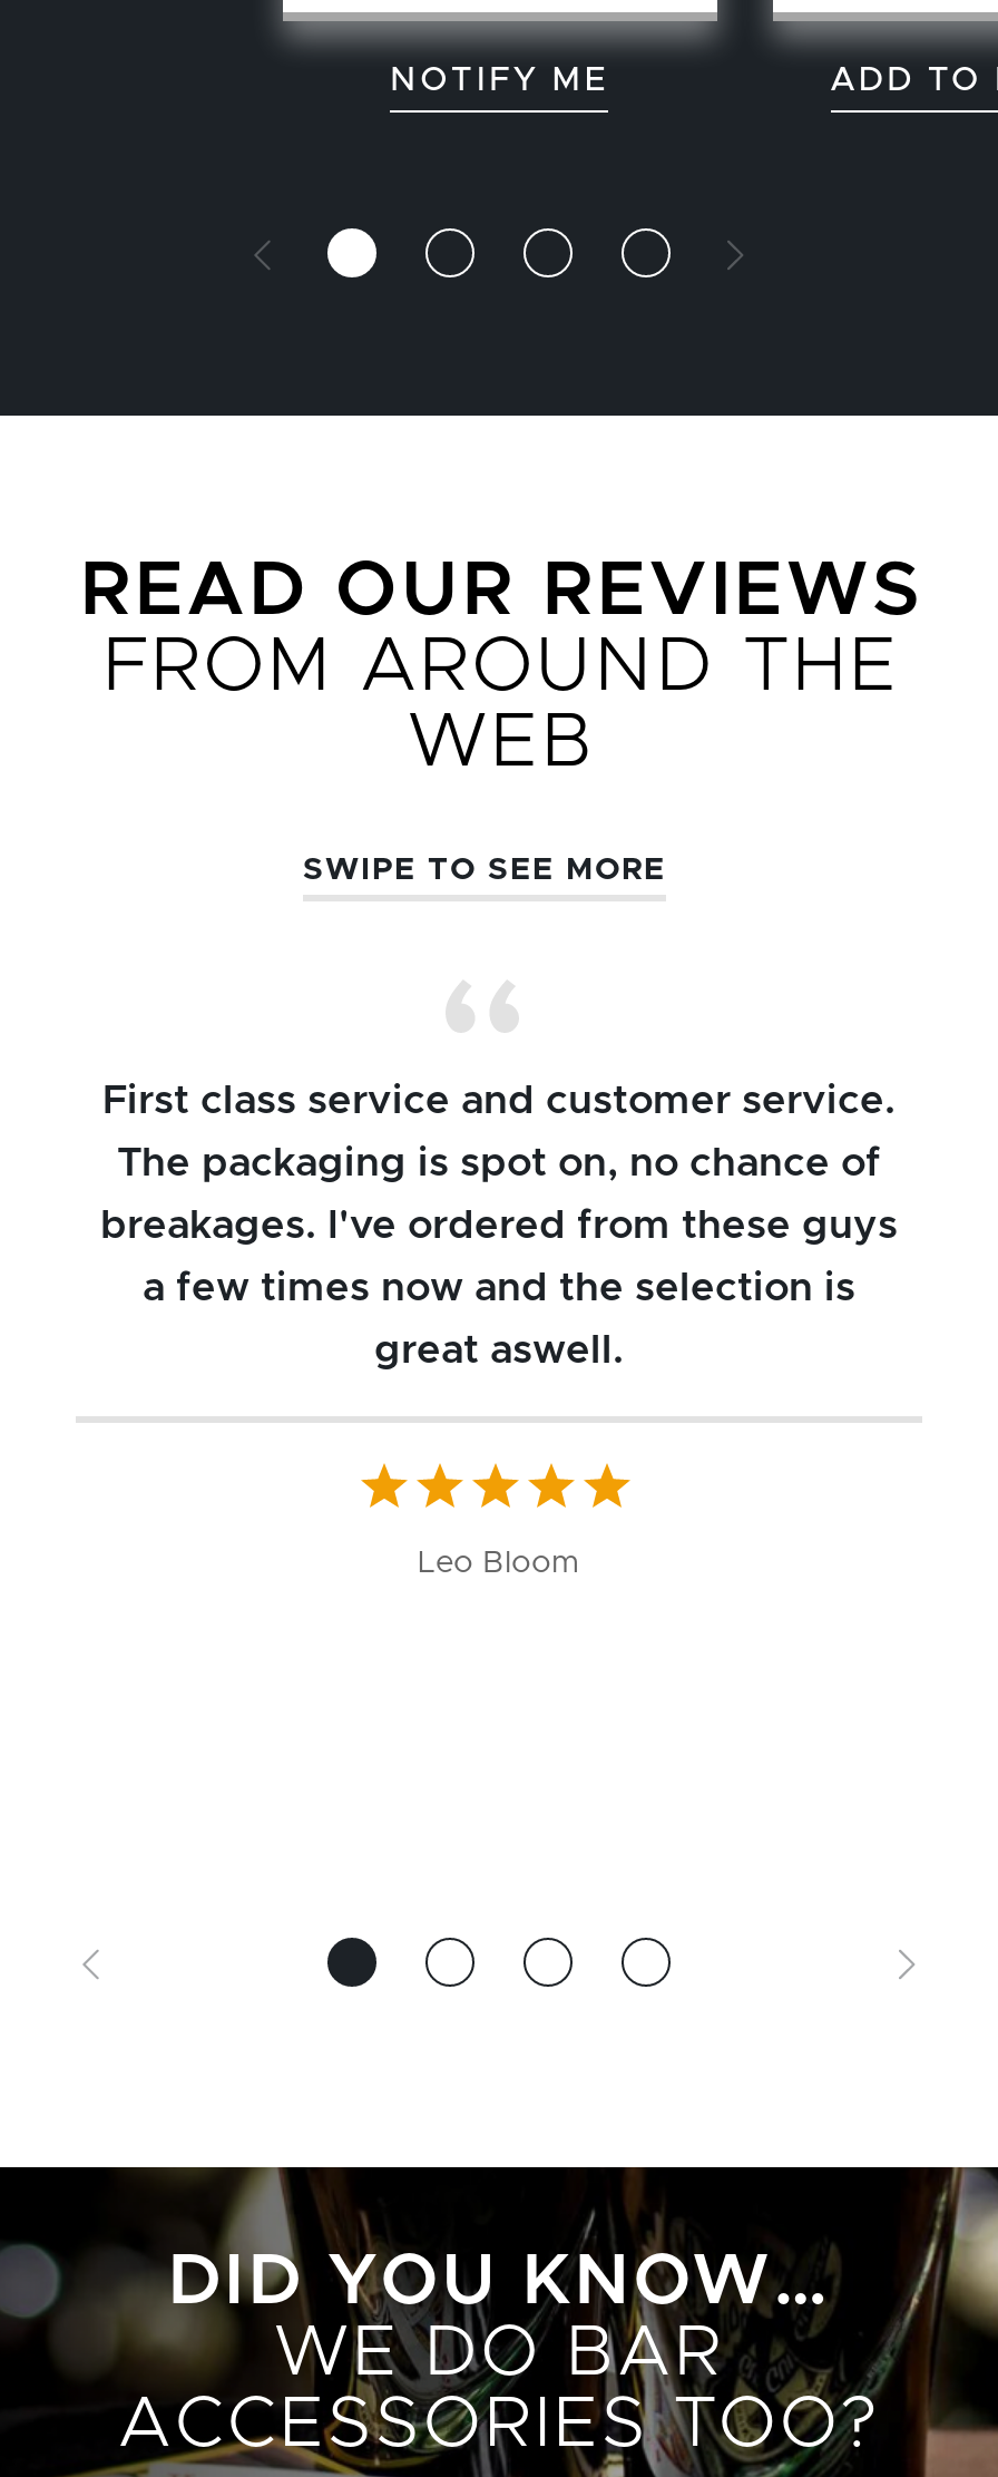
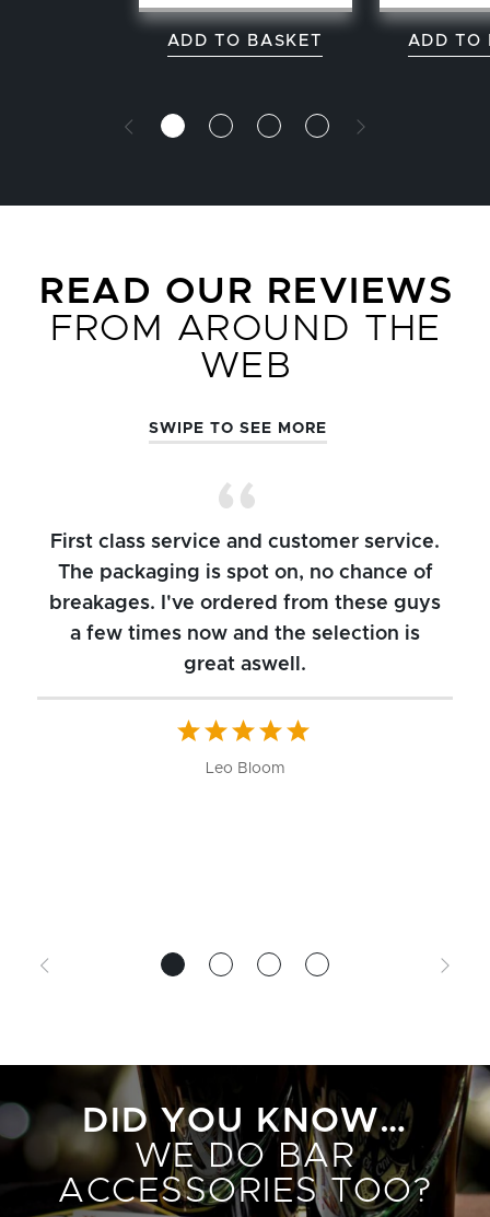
[390,64,608,97] NOTIFY ME -> [167,33,323,49] ADD TO BASKET

